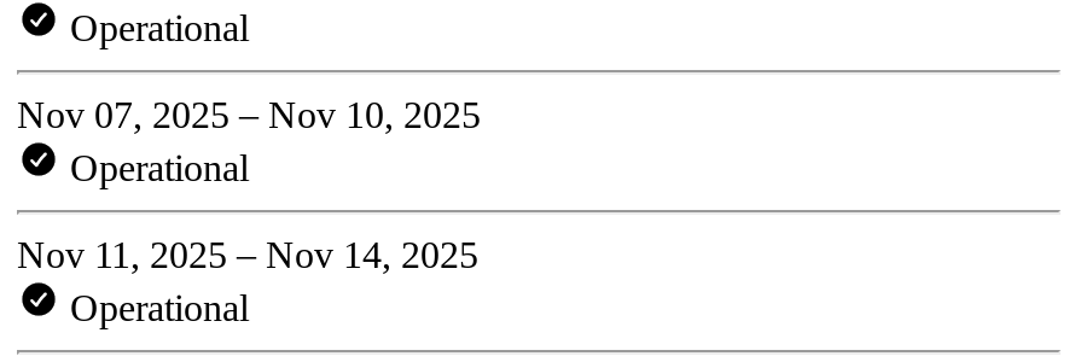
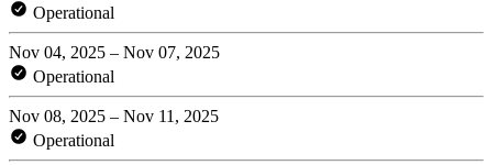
[17,94,481,135] Nov 07, 2025 – Nov 10, 2025 -> [9,43,220,61] Nov 04, 2025 – Nov 07, 2025
[17,234,478,275] Nov 11, 2025 – Nov 14, 2025 -> [9,107,219,125] Nov 08, 2025 – Nov 11, 2025

